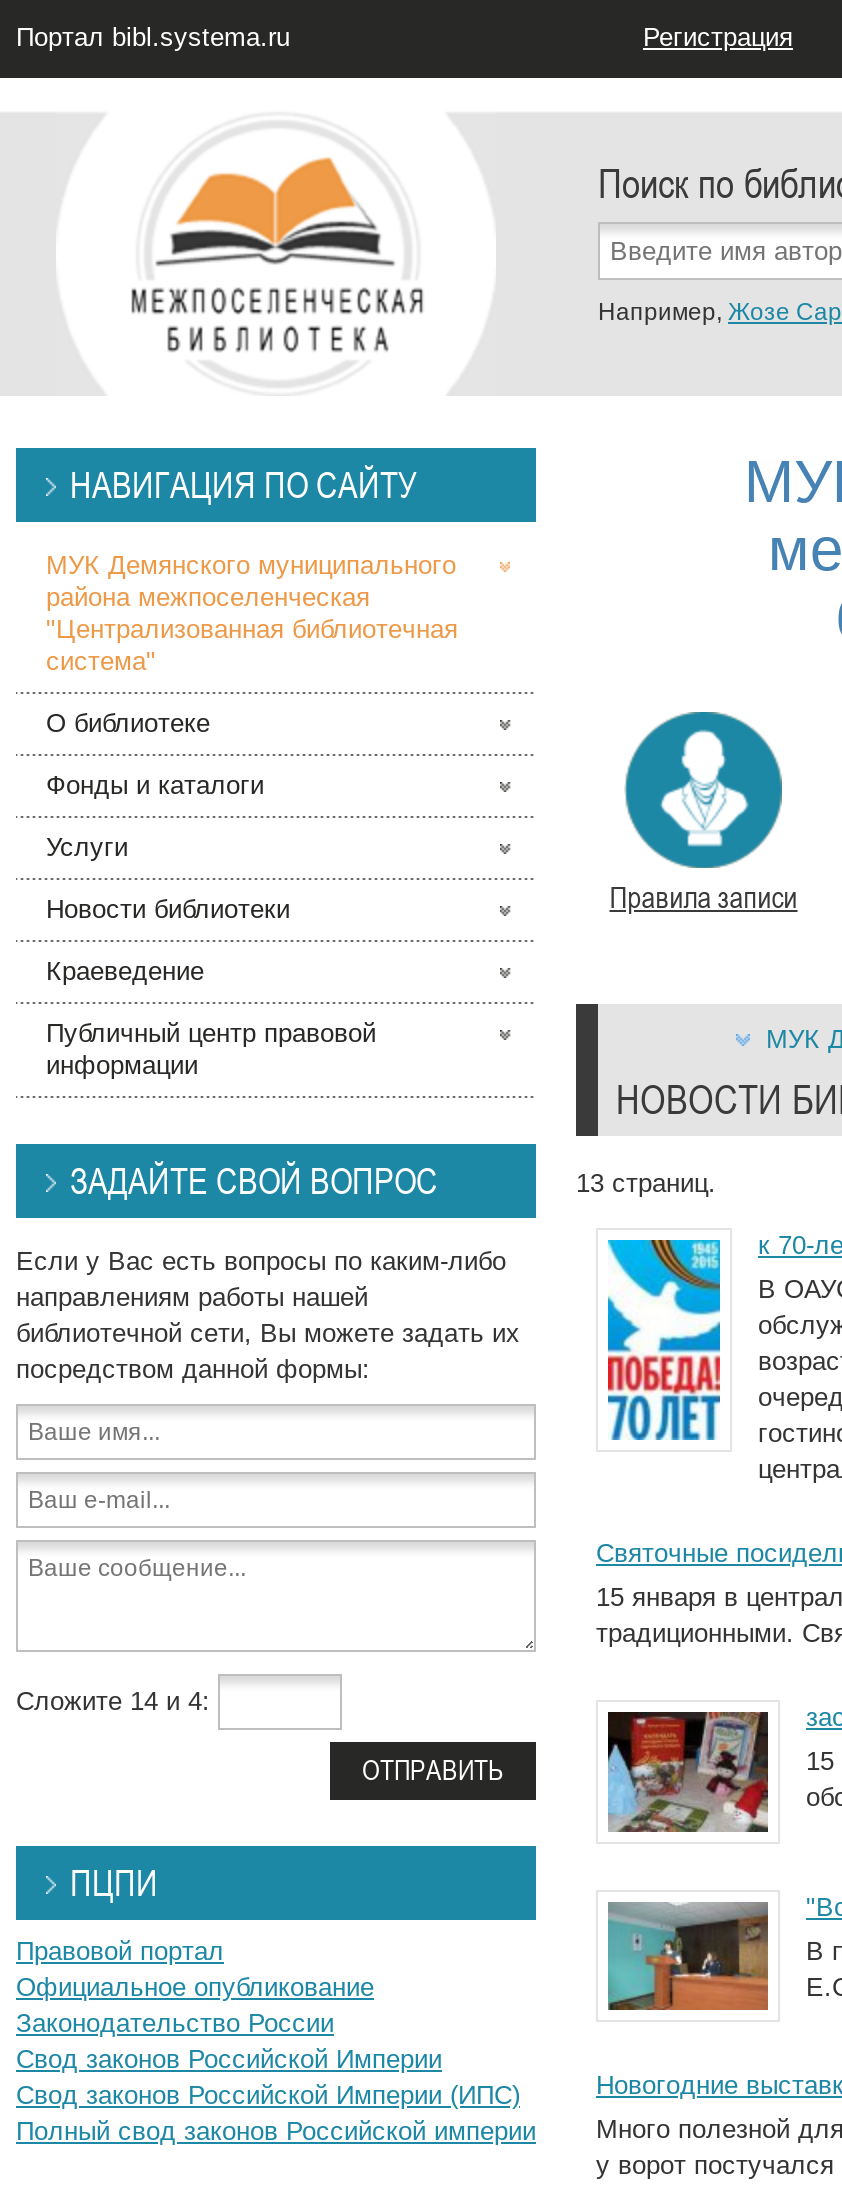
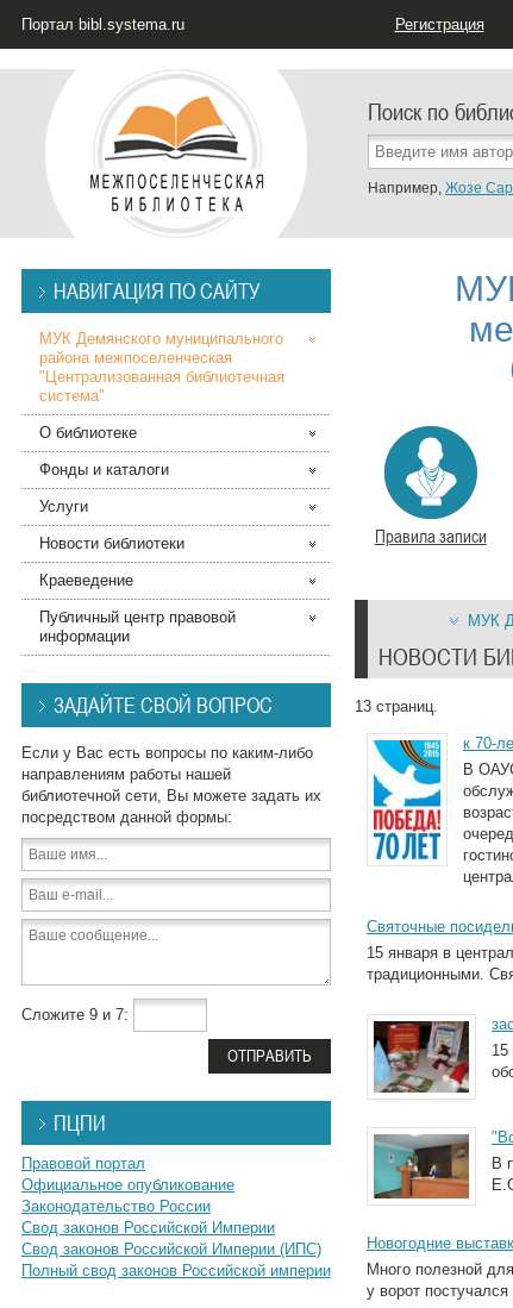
[16,1686,218,1716] Сложите 14 и 4: -> [21,1006,133,1024] Сложите 9 и 7:

